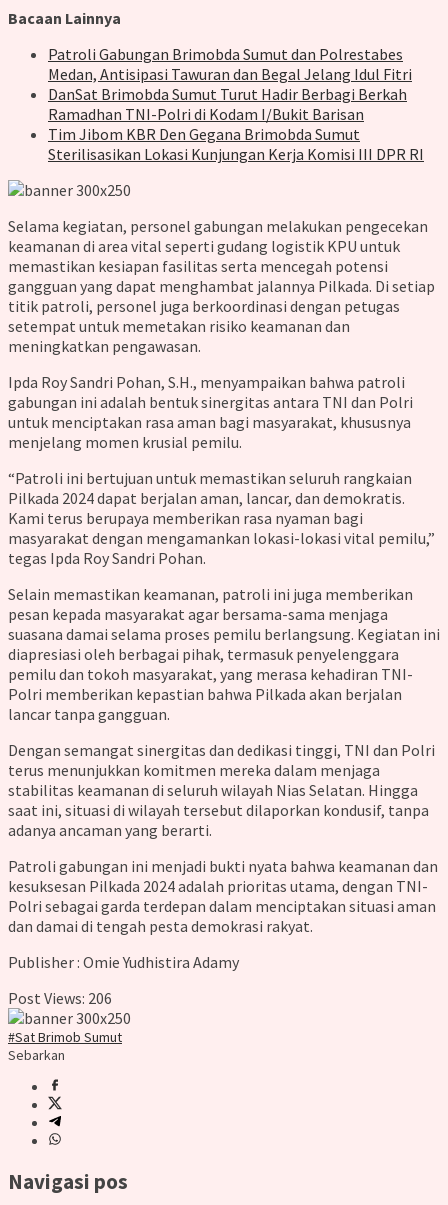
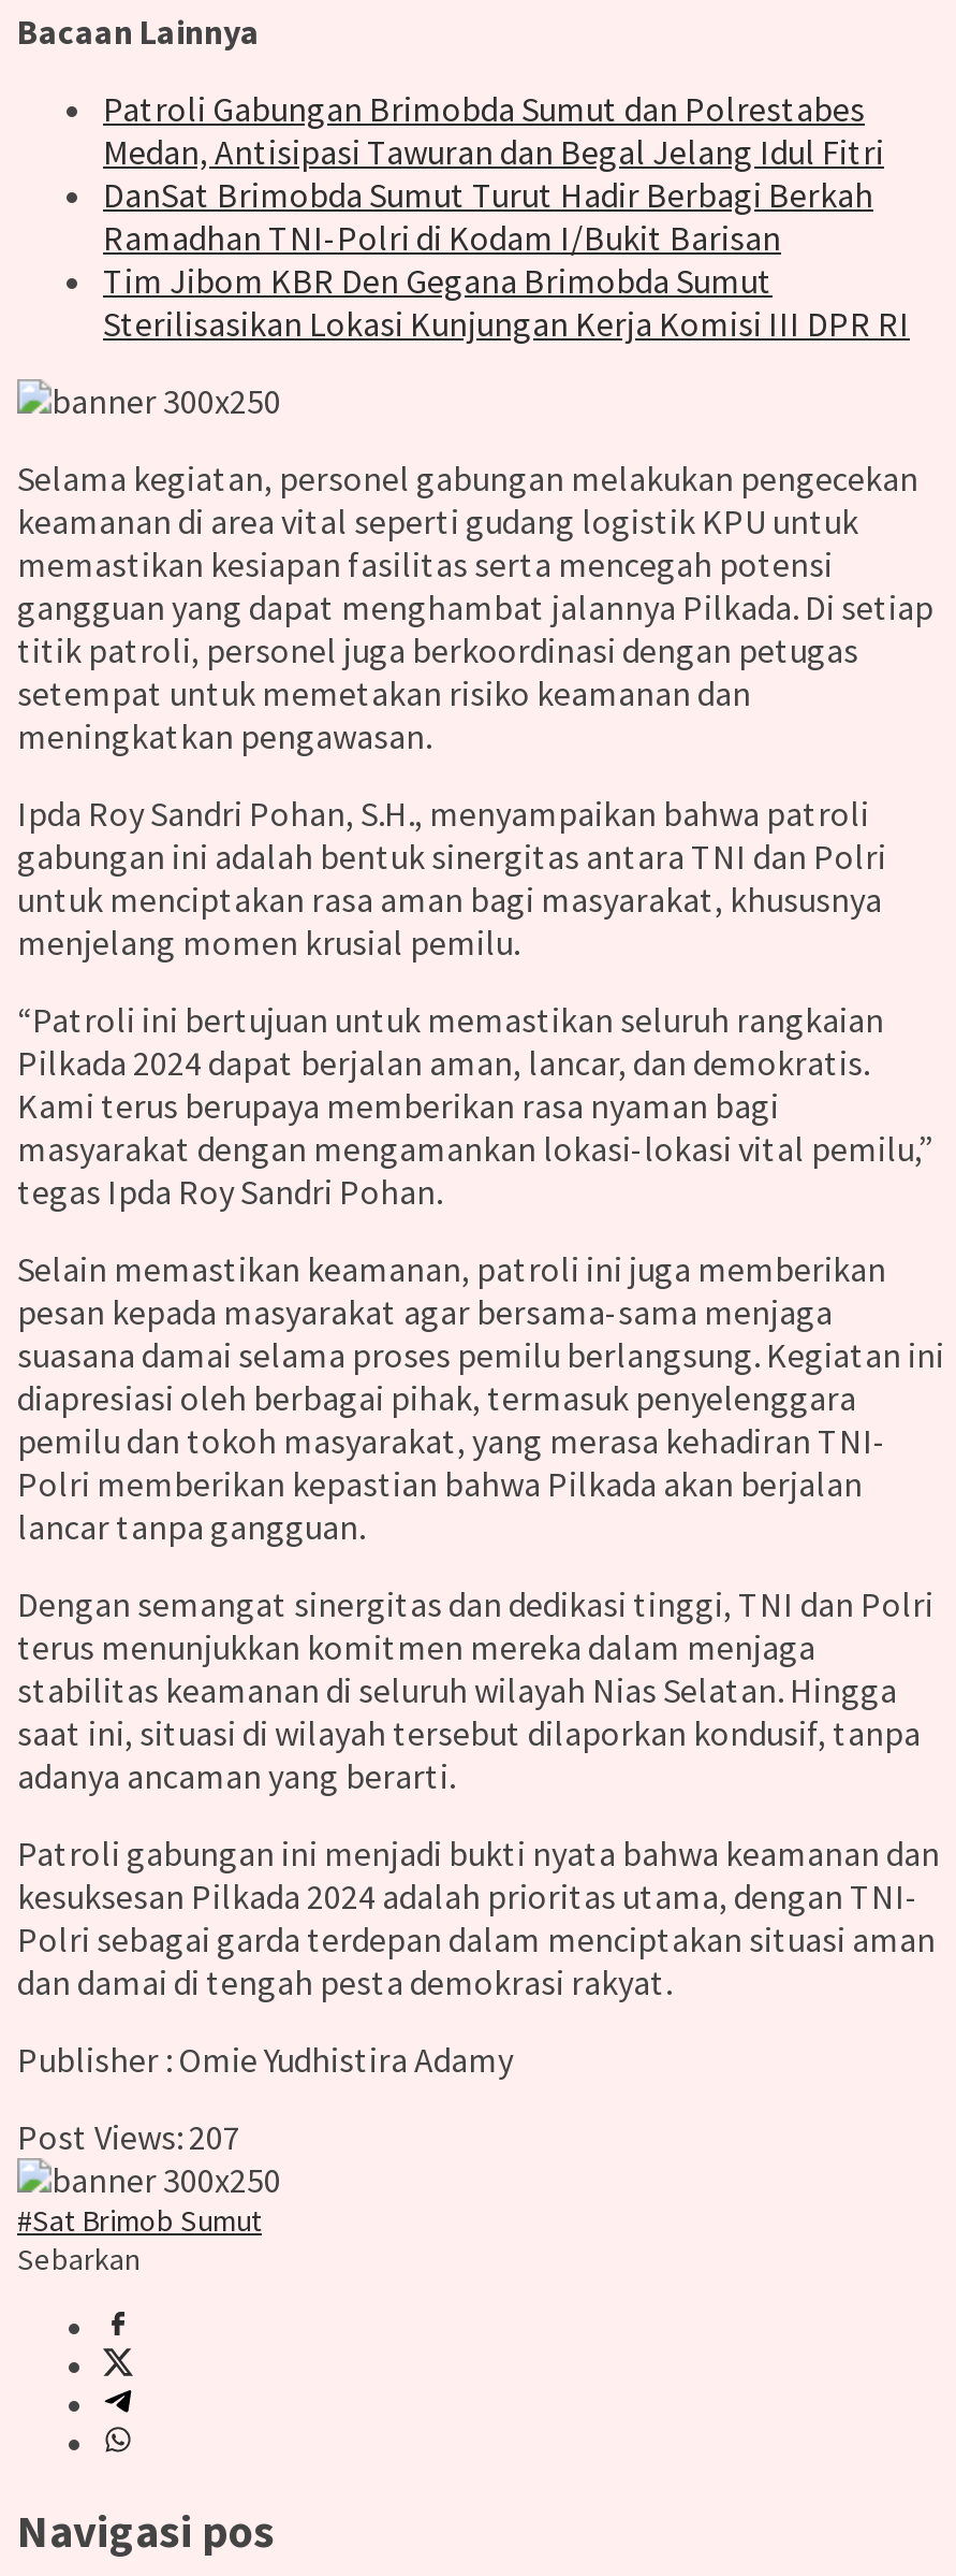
[8,988,112,1008] Post Views: 206 -> [17,2115,240,2158] Post Views: 207

